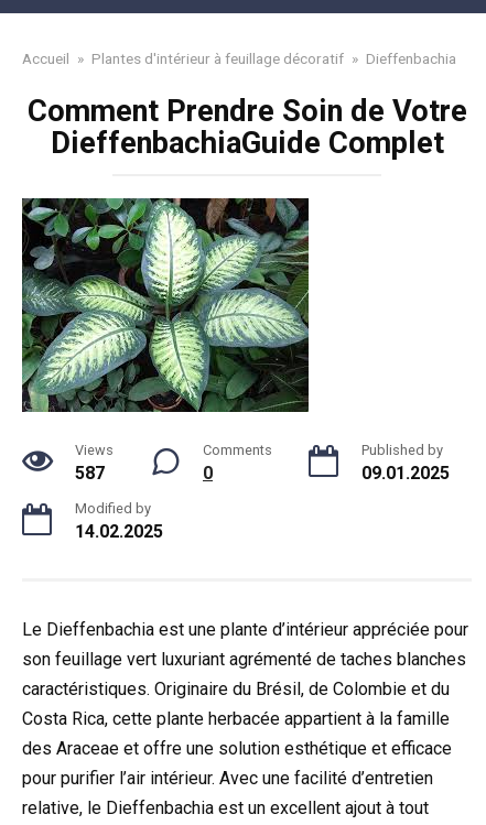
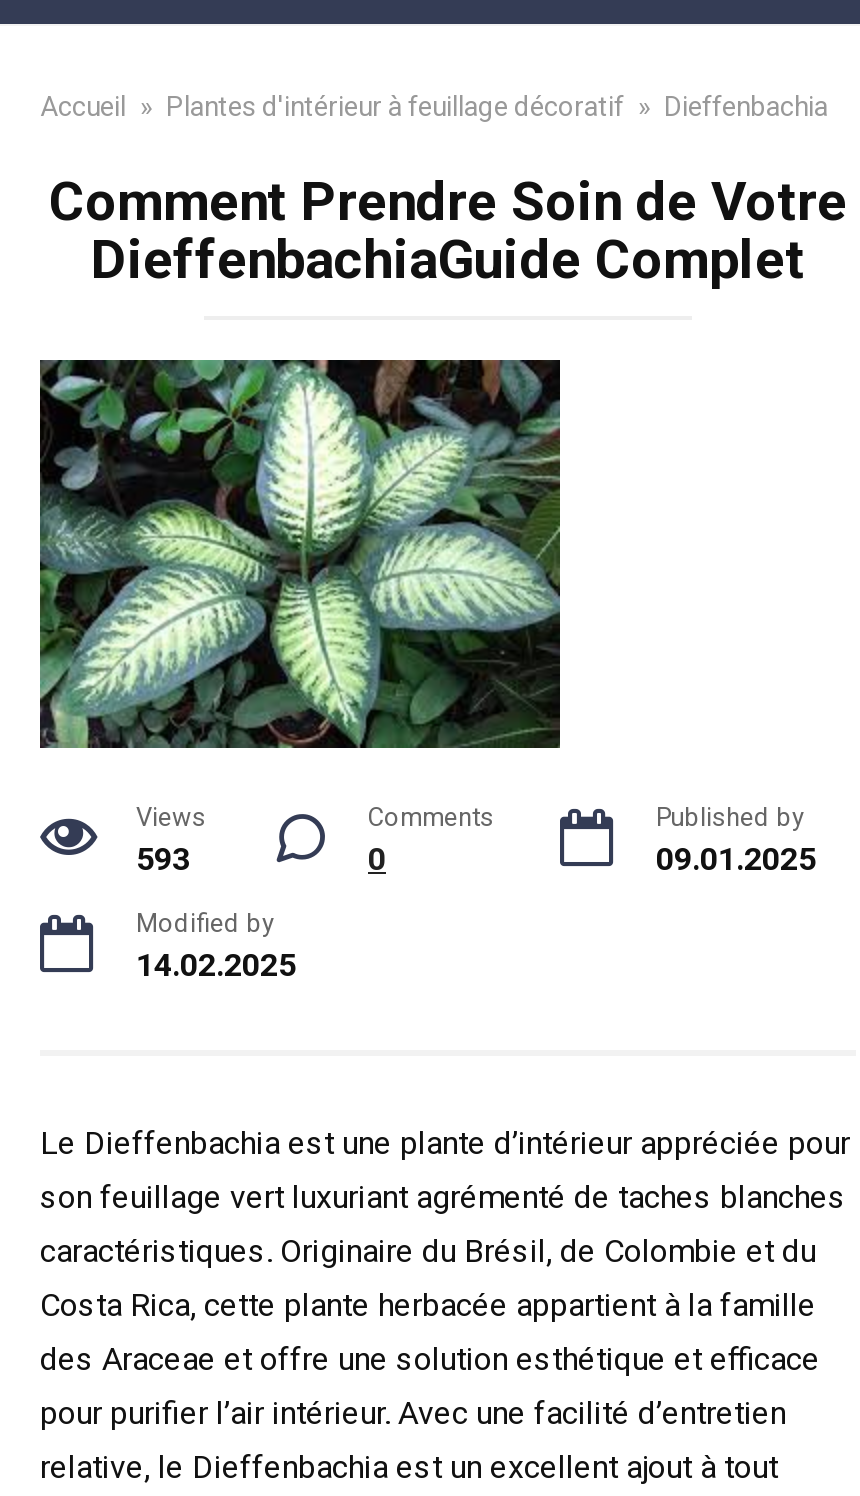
[75,463,105,484] 587 -> [136,840,190,878] 593

